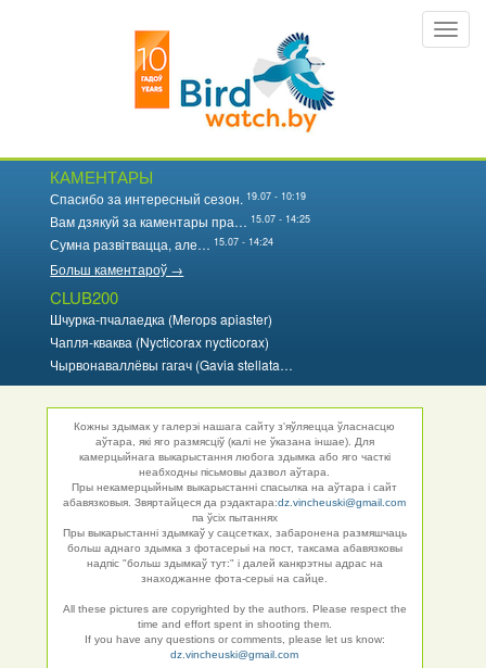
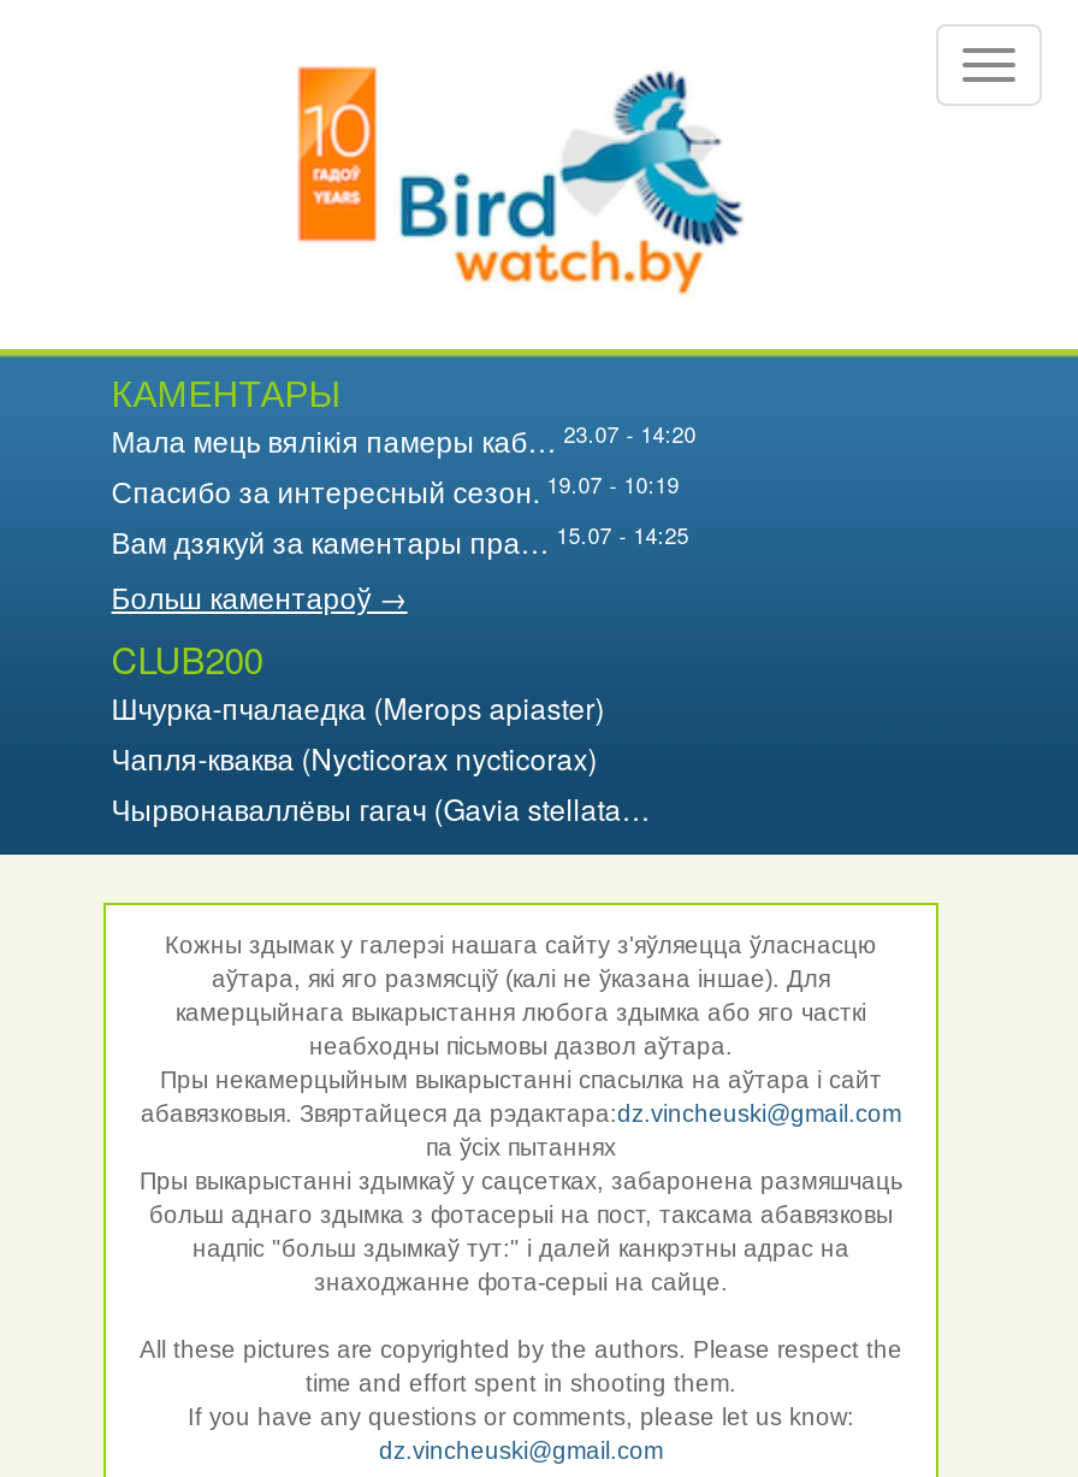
none -> [111,418,696,460] Мала мець вялікія памеры каб… 23.07 - 14:20
moved [50,188,311,230] -> [111,468,689,561]: Спасибо за интересный сезон. 19.07 - 10:19 | Вам дзякуй за каментары пра… 15.07 - 14:25
[50,234,274,253] Сумна развітвацца, але… 15.07 - 14:24 -> none

